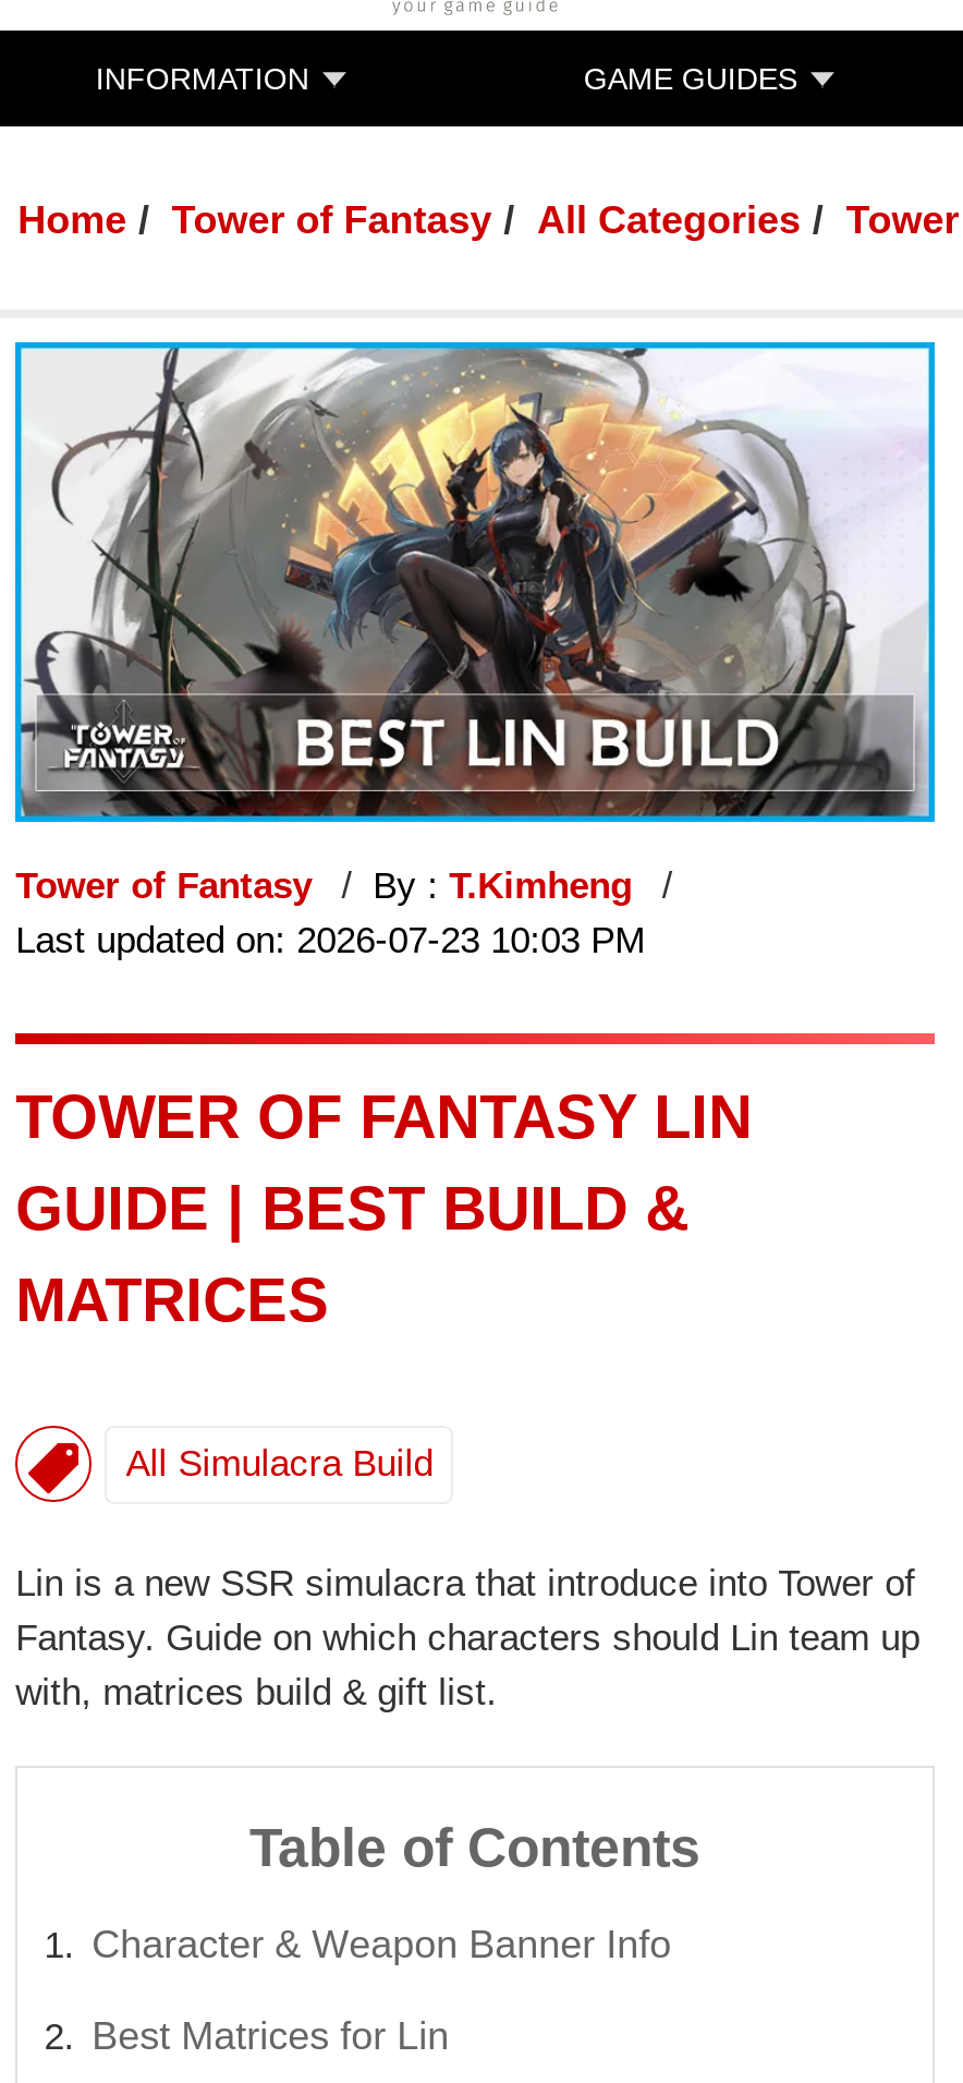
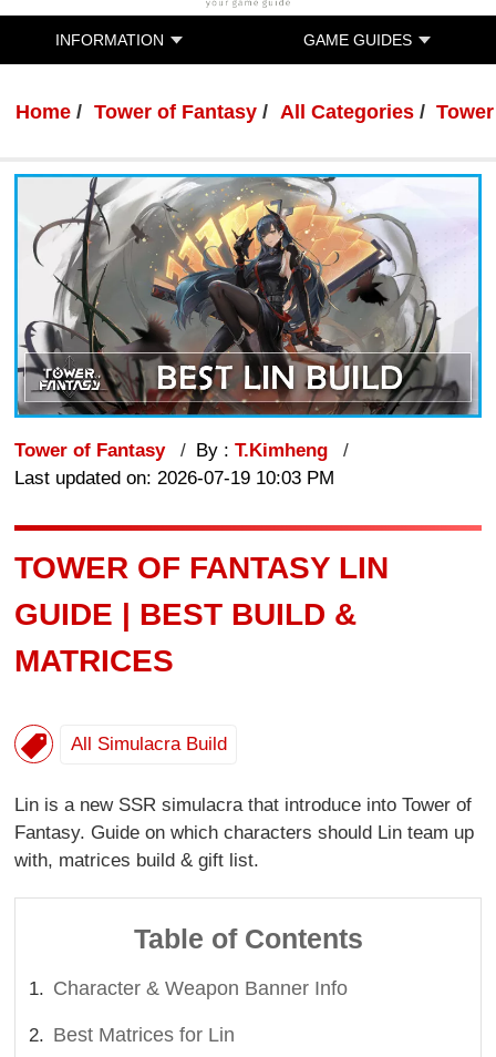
[15,920,645,961] Last updated on: 2026-07-23 10:03 PM -> [15,467,334,489] Last updated on: 2026-07-19 10:03 PM

